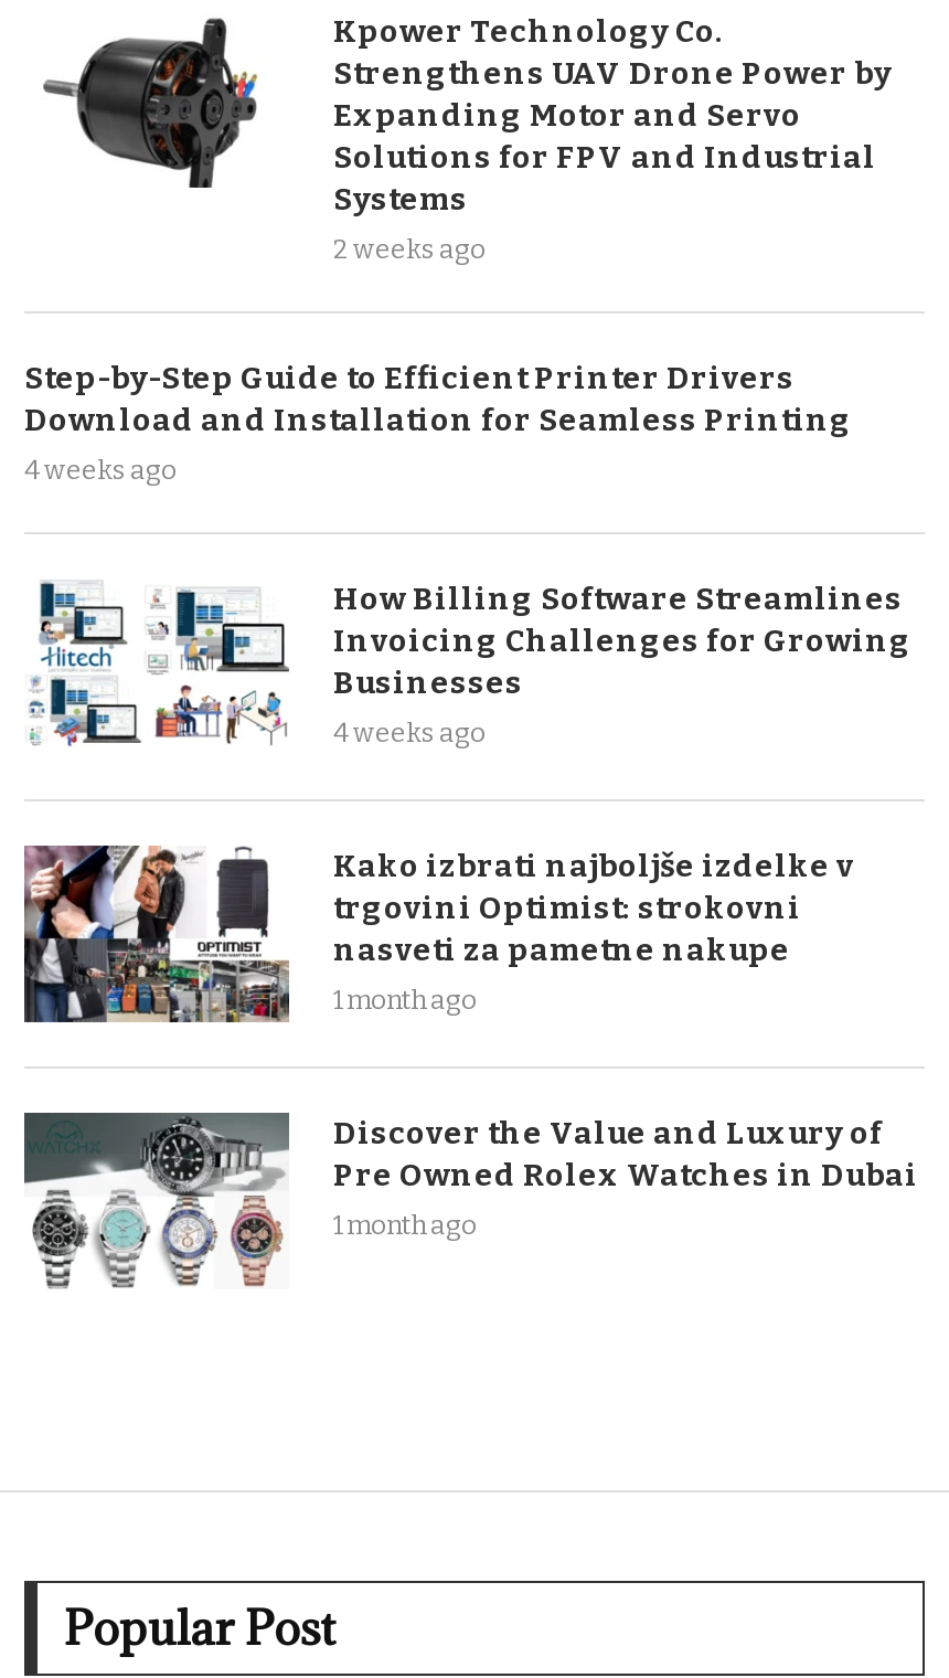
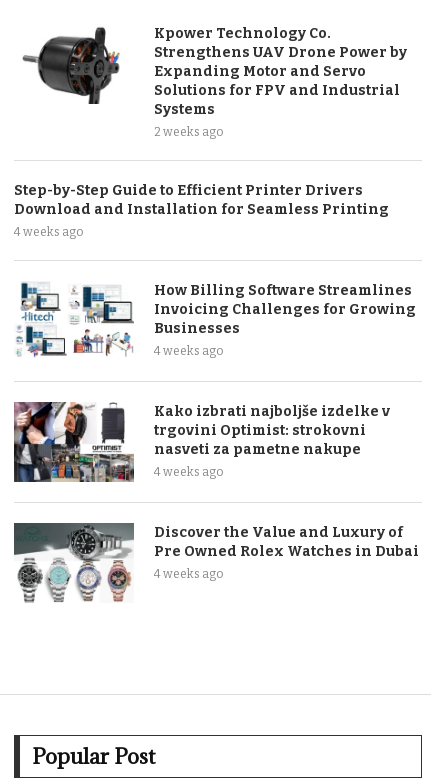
[333,985,477,1016] 1 month ago -> [154,465,223,479] 4 weeks ago
[333,1210,477,1241] 1 month ago -> [154,567,223,581] 4 weeks ago

